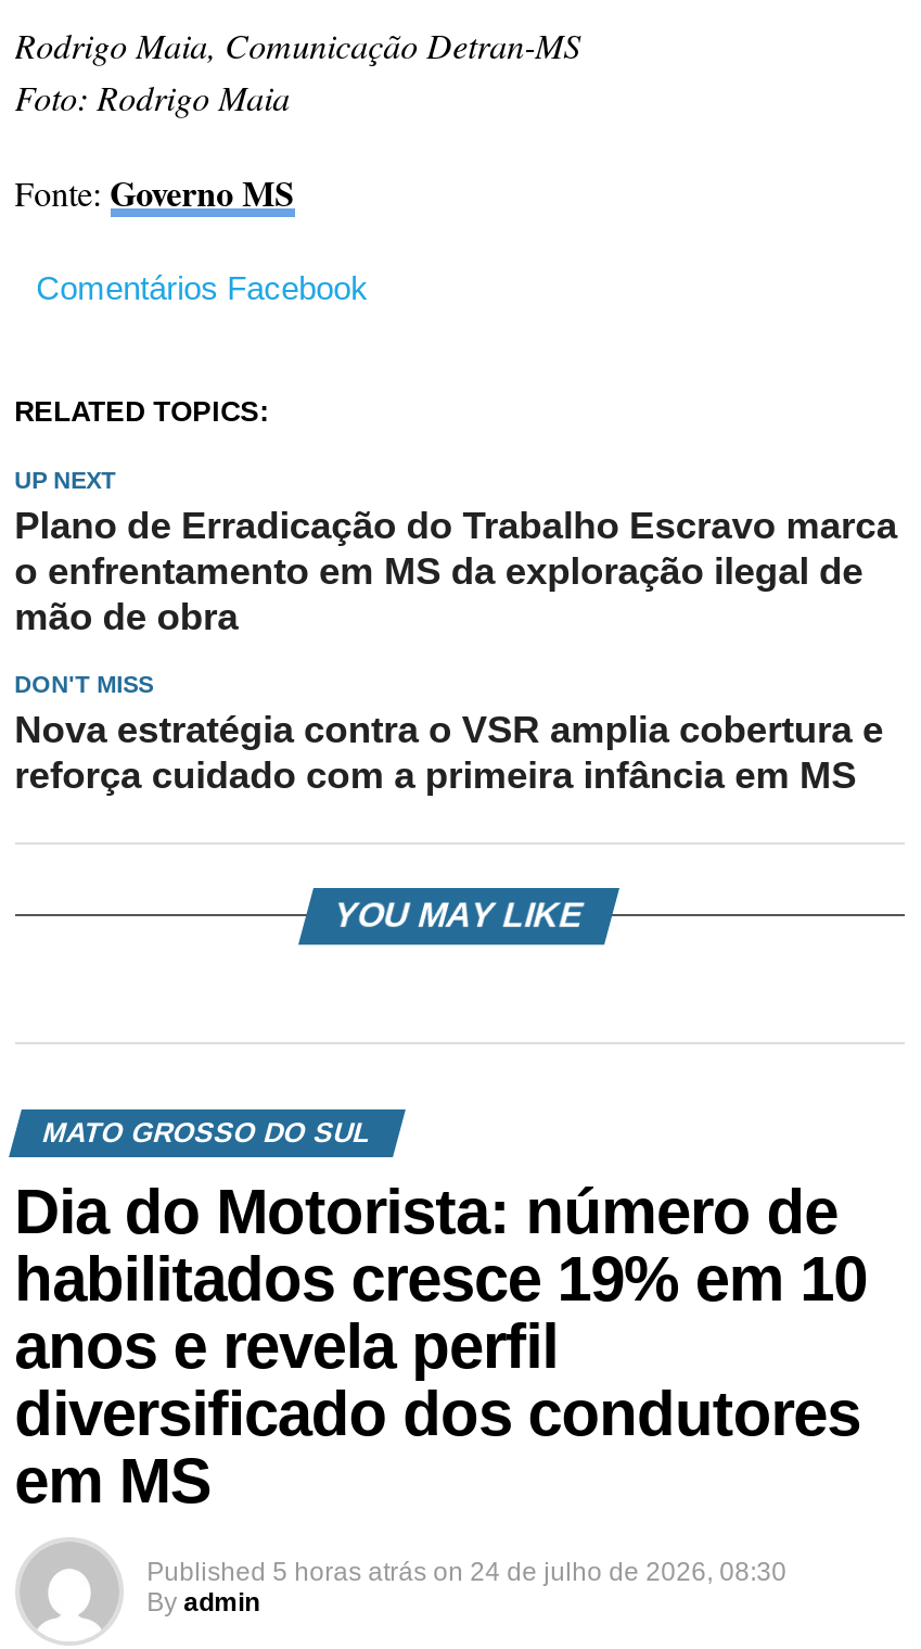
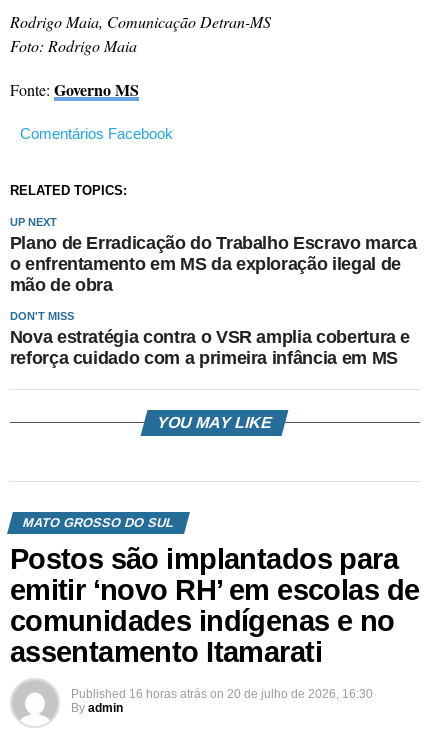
[15,1177,867,1516] Dia do Motorista: número de | habilitados cresce 19% em 10 | anos e revela perfil | diversificado dos condutores | em MS -> [10,543,419,668] Postos são implantados para | emitir ‘novo RH’ em escolas de | comunidades indígenas e no | assentamento Itamarati
[147,1557,787,1587] Published 5 horas atrás on 24 de julho de 2026, 08:30 -> [71,687,373,701] Published 16 horas atrás on 20 de julho de 2026, 16:30

